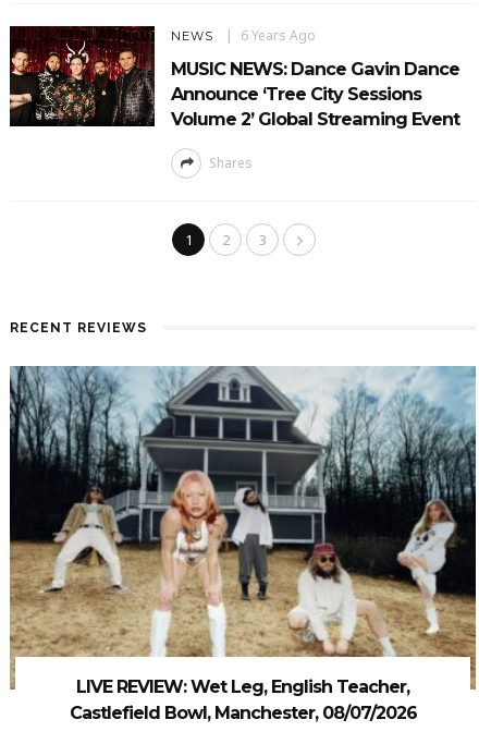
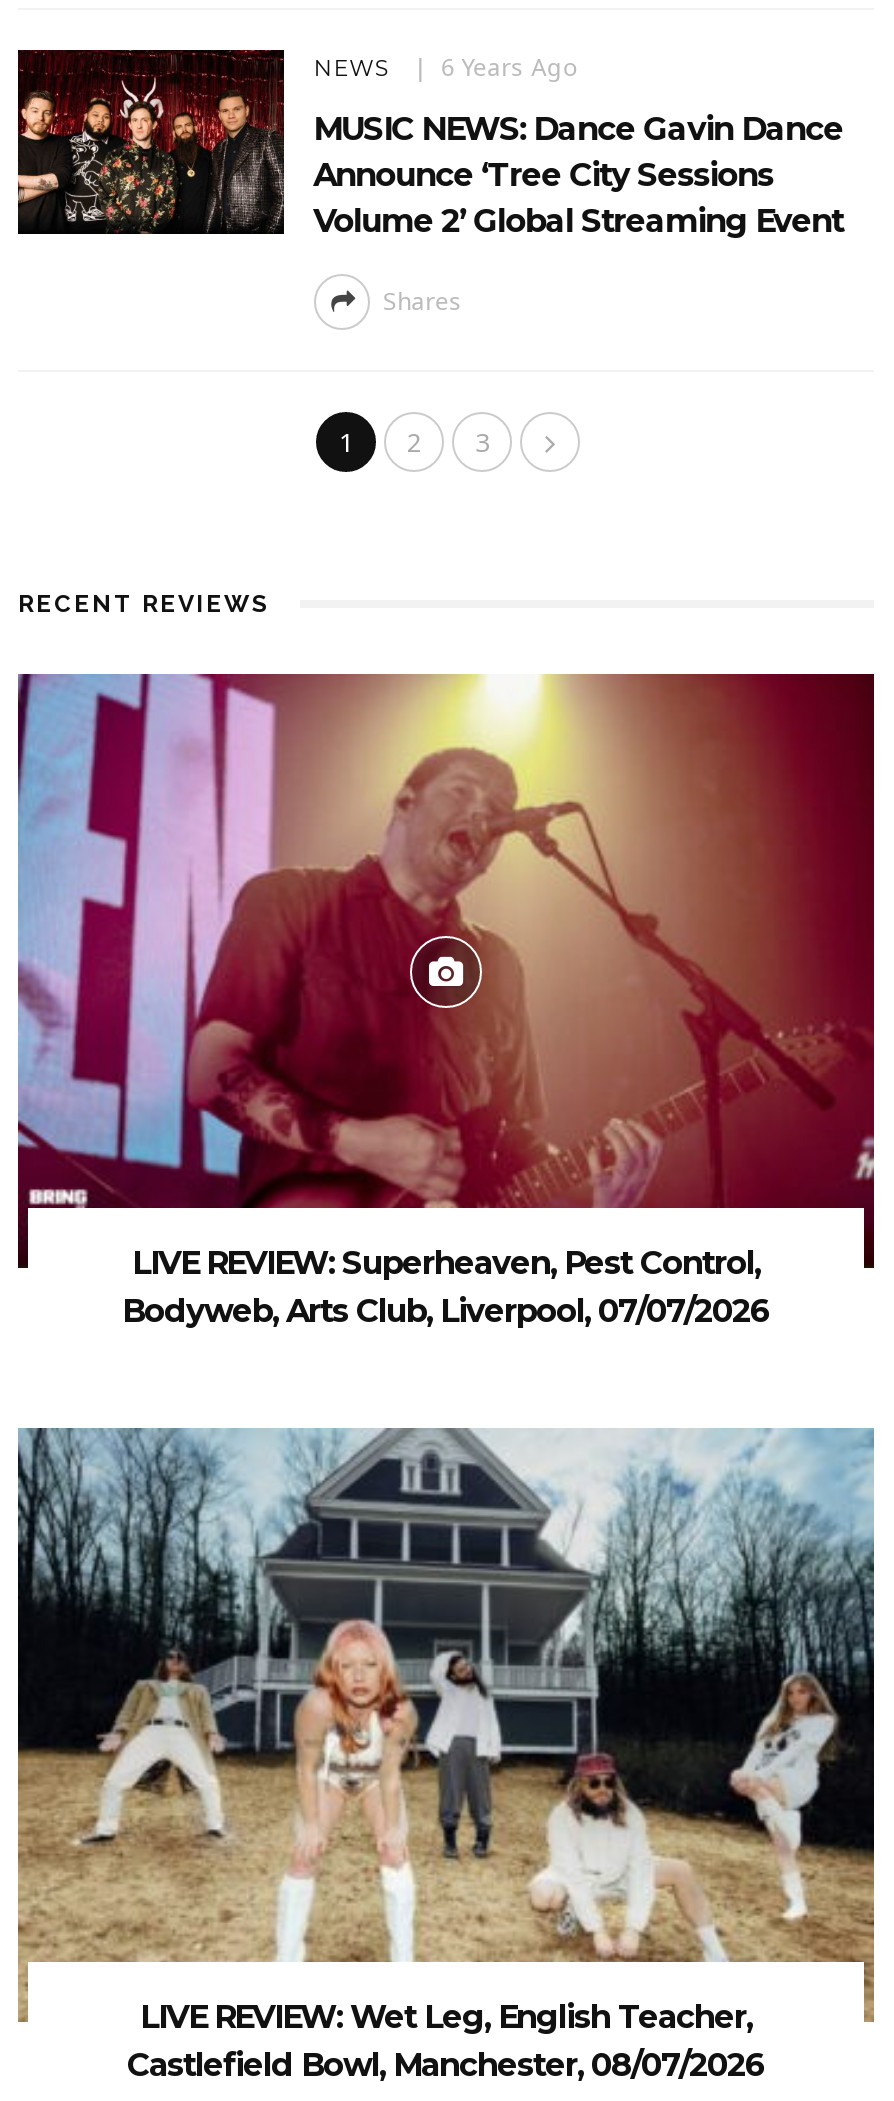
none -> [16,672,876,1330] [image] | LIVE REVIEW: Superheaven, Pest Control, | Bodyweb, Arts Club, Liverpool, 07/07/2026

